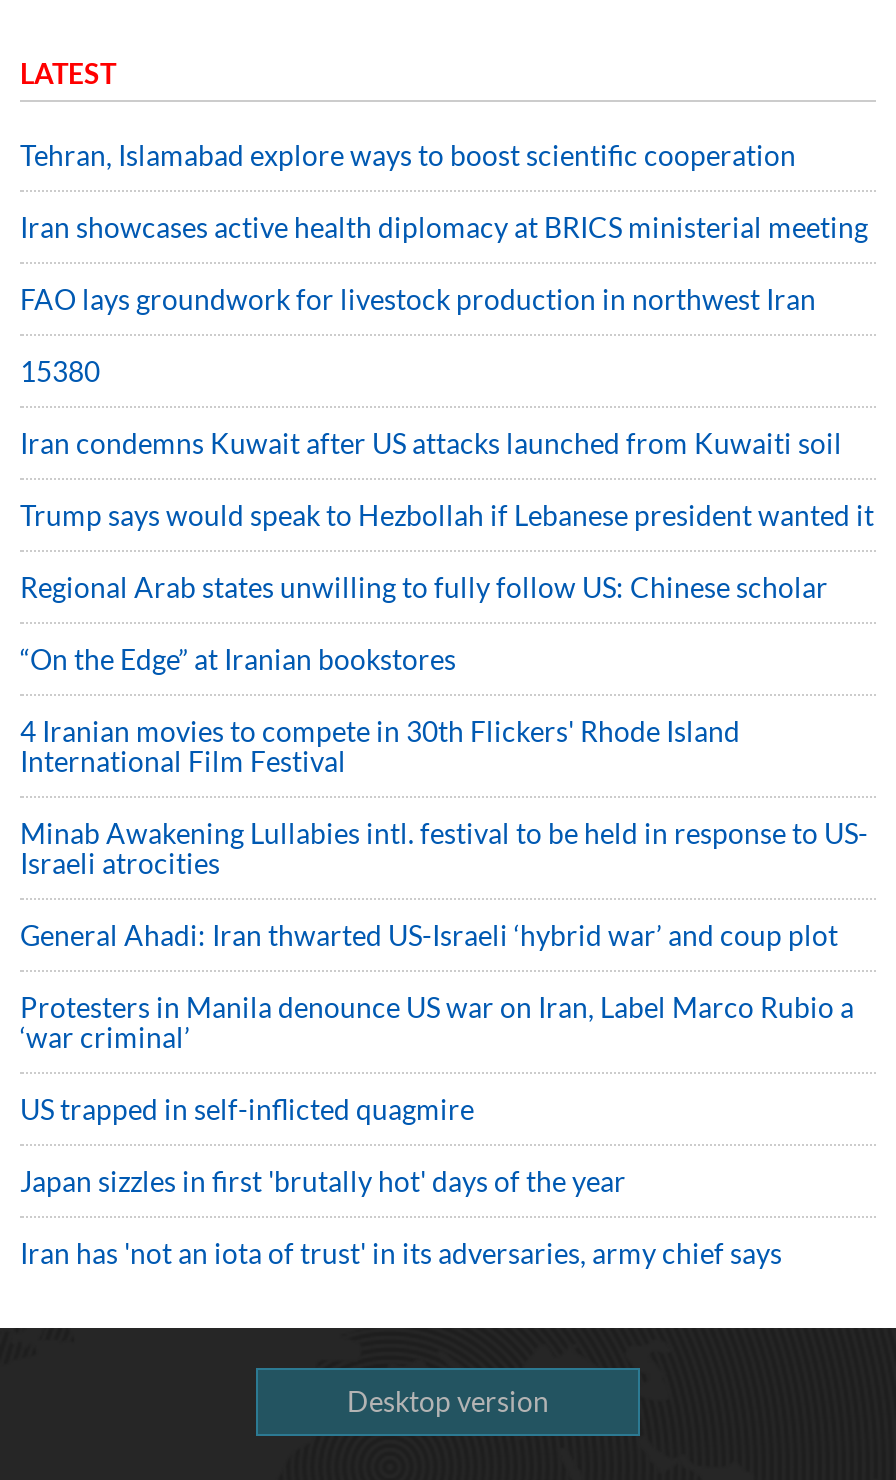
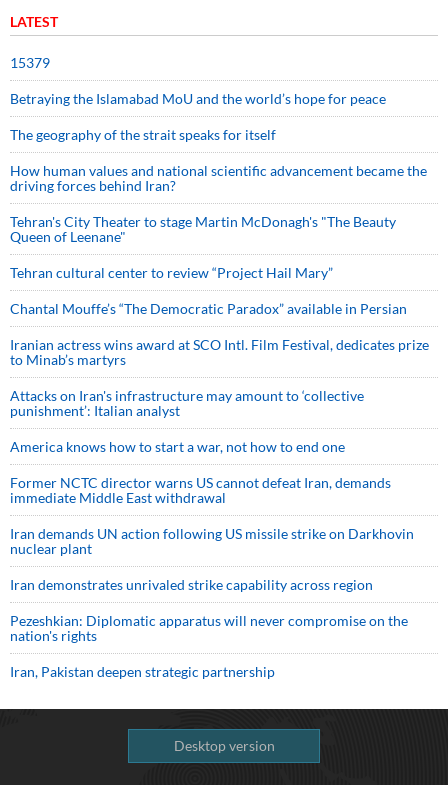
[20,137,796,171] Tehran, Islamabad explore ways to boost scientific cooperation -> [10,54,50,71] 15379
[20,209,868,243] Iran showcases active health diplomacy at BRICS ministerial meeting -> [10,90,386,107] Betraying the Islamabad MoU and the world’s hope for peace
[20,281,816,315] FAO lays groundwork for livestock production in northwest Iran -> [10,126,276,143] The geography of the strait speaks for itself
[20,353,100,387] 15380 -> [10,162,427,194] How human values and national scientific advancement became the | driving forces behind Iran?
[20,425,842,459] Iran condemns Kuwait after US attacks launched from Kuwaiti soil -> [10,213,396,245] Tehran's City Theater to stage Martin McDonagh's "The Beauty | Queen of Leenane"
[20,497,874,531] Trump says would speak to Hezbollah if Lebanese president wanted it -> [10,264,333,281] Tehran cultural center to review “Project Hail Mary”
[20,569,828,603] Regional Arab states unwilling to fully follow US: Chinese scholar -> [10,300,407,317] Chantal Mouffe’s “The Democratic Paradox” available in Persian
[20,641,456,675] “On the Edge” at Iranian bookstores -> [10,336,429,368] Iranian actress wins award at SCO Intl. Film Festival, dedicates prize | to Minab’s martyrs
[20,713,740,777] 4 Iranian movies to compete in 30th Flickers' Rhode Island | International Film Festival -> [10,387,364,419] Attacks on Iran's infrastructure may amount to ‘collective | punishment’: Italian analyst
[20,815,868,879] Minab Awakening Lullabies intl. festival to be held in response to US- | Israeli atrocities -> [10,438,345,455] America knows how to start a war, not how to end one
[20,917,838,951] General Ahadi: Iran thwarted US-Israeli ‘hybrid war’ and coup plot -> [10,474,391,506] Former NCTC director warns US cannot defeat Iran, demands | immediate Middle East withdrawal
[20,989,854,1053] Protesters in Manila denounce US war on Iran, Label Marco Rubio a | ‘war criminal’ -> [10,525,414,557] Iran demands UN action following US missile strike on Darkhovin | nuclear plant
[20,1091,480,1125] US trapped in self-inflicted quagmire -> [10,576,373,593] Iran demonstrates unrivaled strike capability across region
[20,1163,626,1197] Japan sizzles in first 'brutally hot' days of the year -> [10,612,408,644] Pezeshkian: Diplomatic apparatus will never compromise on the | nation's rights
[20,1235,788,1269] Iran has 'not an iota of trust' in its adversaries, army chief says -> [10,663,275,680] Iran, Pakistan deepen strategic partnership

